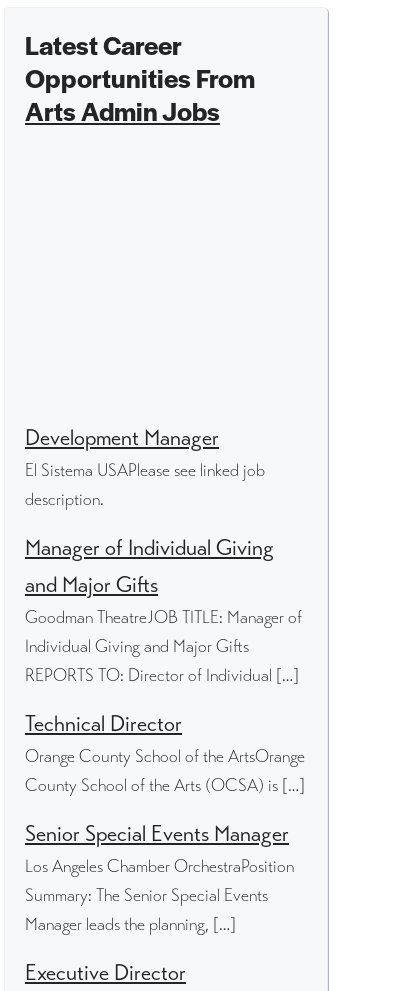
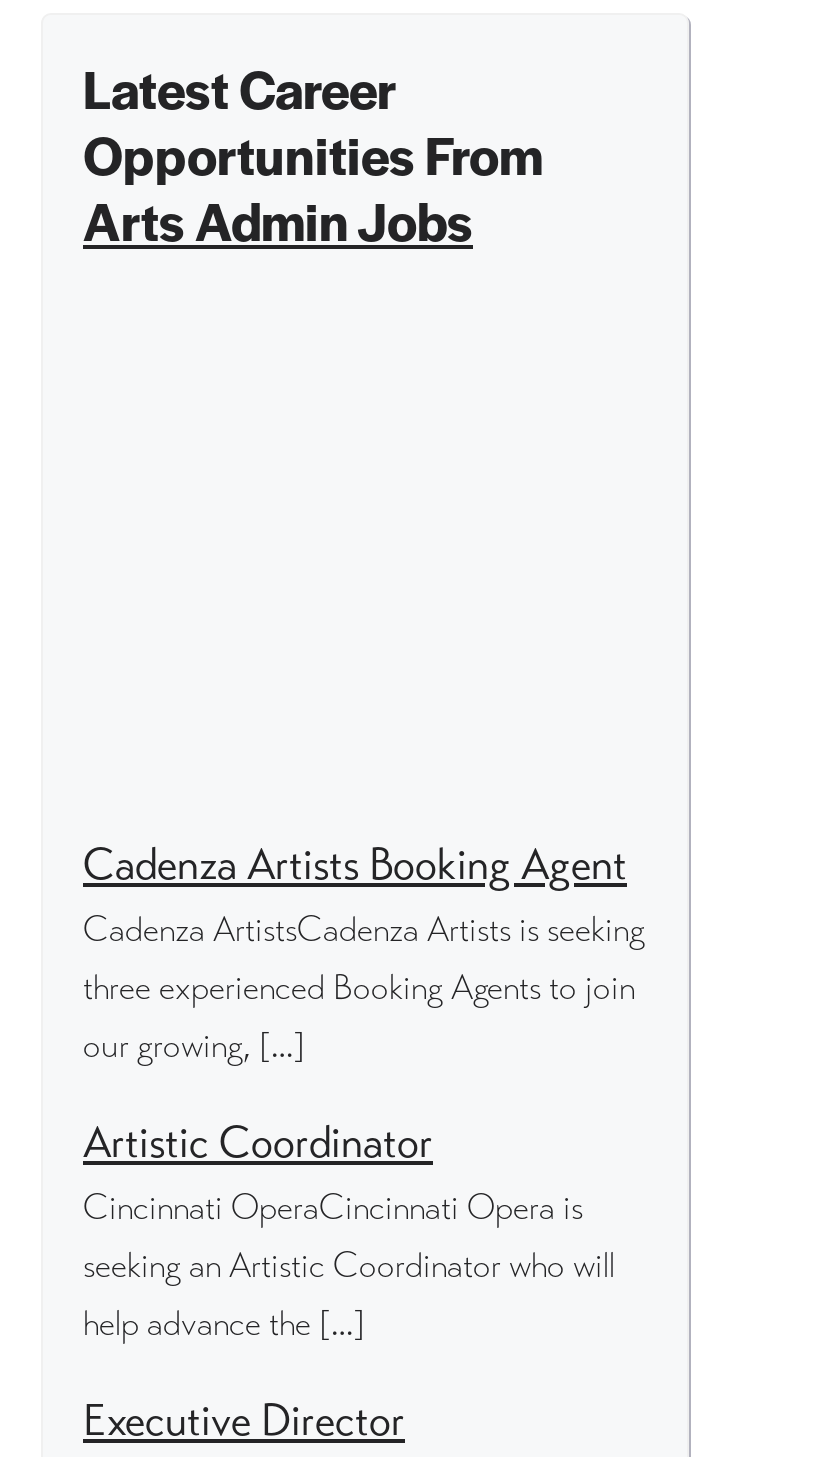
[25,424,305,935] Development Manager | El Sistema USAPlease see linked job | description. | Manager of Individual Giving | and Major Gifts | Goodman TheatreJOB TITLE: Manager of | Individual Giving and Major Gifts | REPORTS TO: Director of Individual […] | Technical Director | Orange County School of the ArtsOrange | County School of the Arts (OCSA) is […] | Senior Special Events Manager | Los Angeles Chamber OrchestraPosition | Summary: The Senior Special Events | Manager leads the planning, […] -> [83,837,645,1345] Cadenza Artists Booking Agent | Cadenza ArtistsCadenza Artists is seeking | three experienced Booking Agents to join | our growing, […] | Artistic Coordinator | Cincinnati OperaCincinnati Opera is | seeking an Artistic Coordinator who will | help advance the […]

